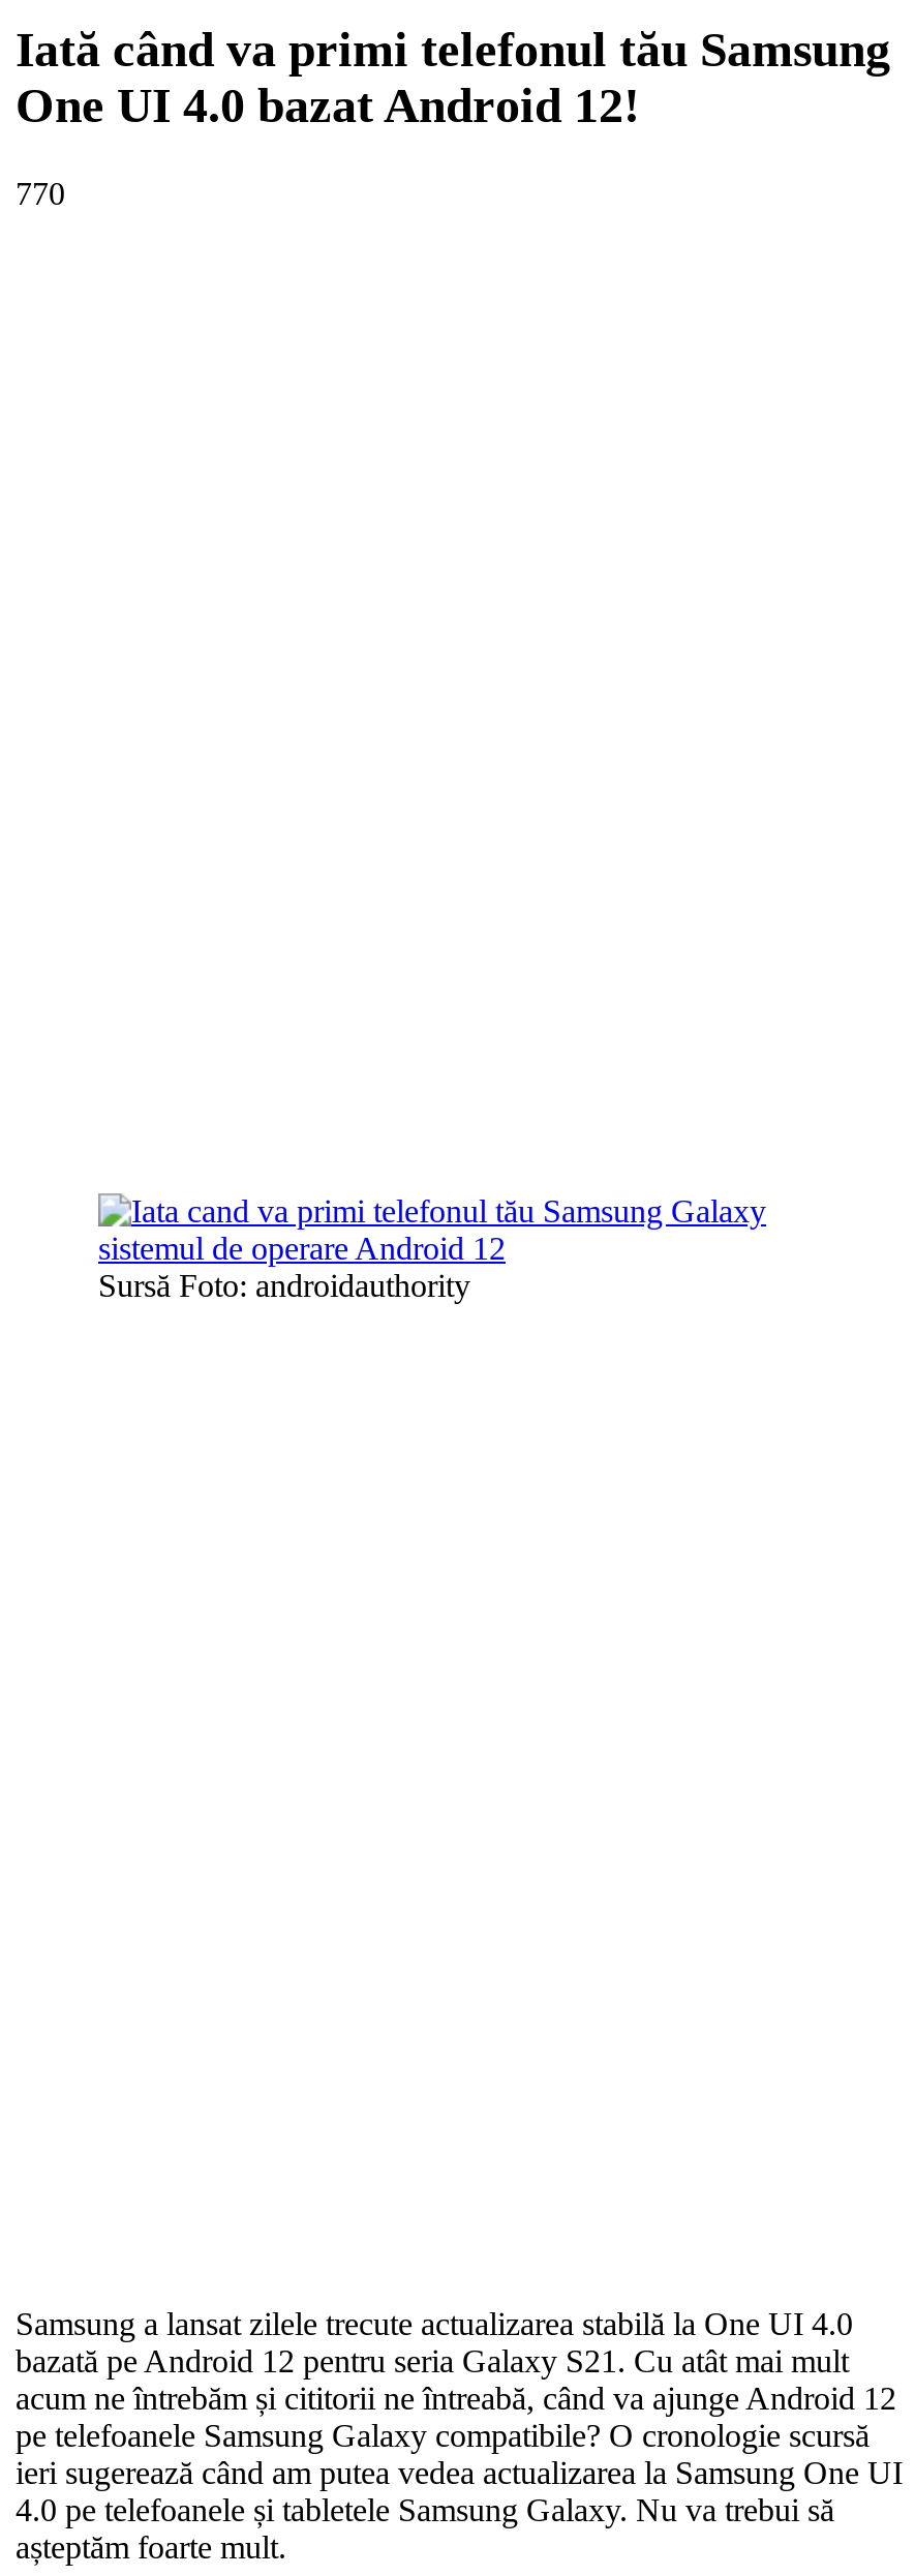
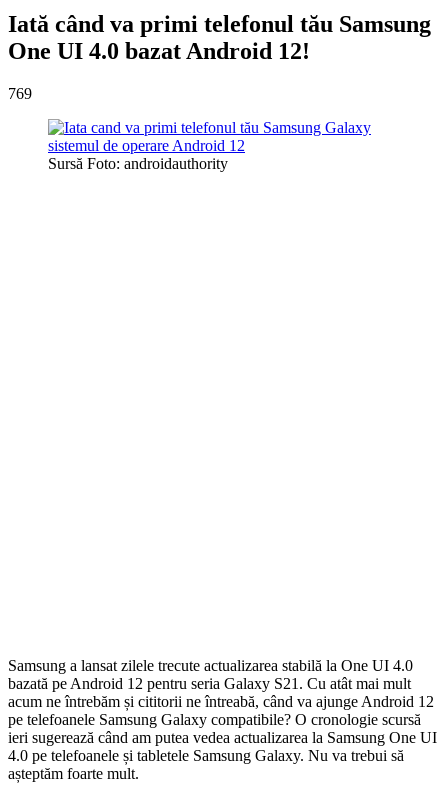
[16,175,65,211] 770 -> [8,85,32,102] 769

